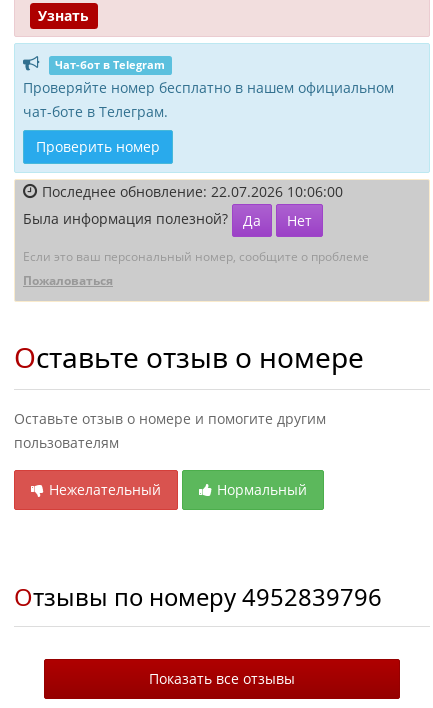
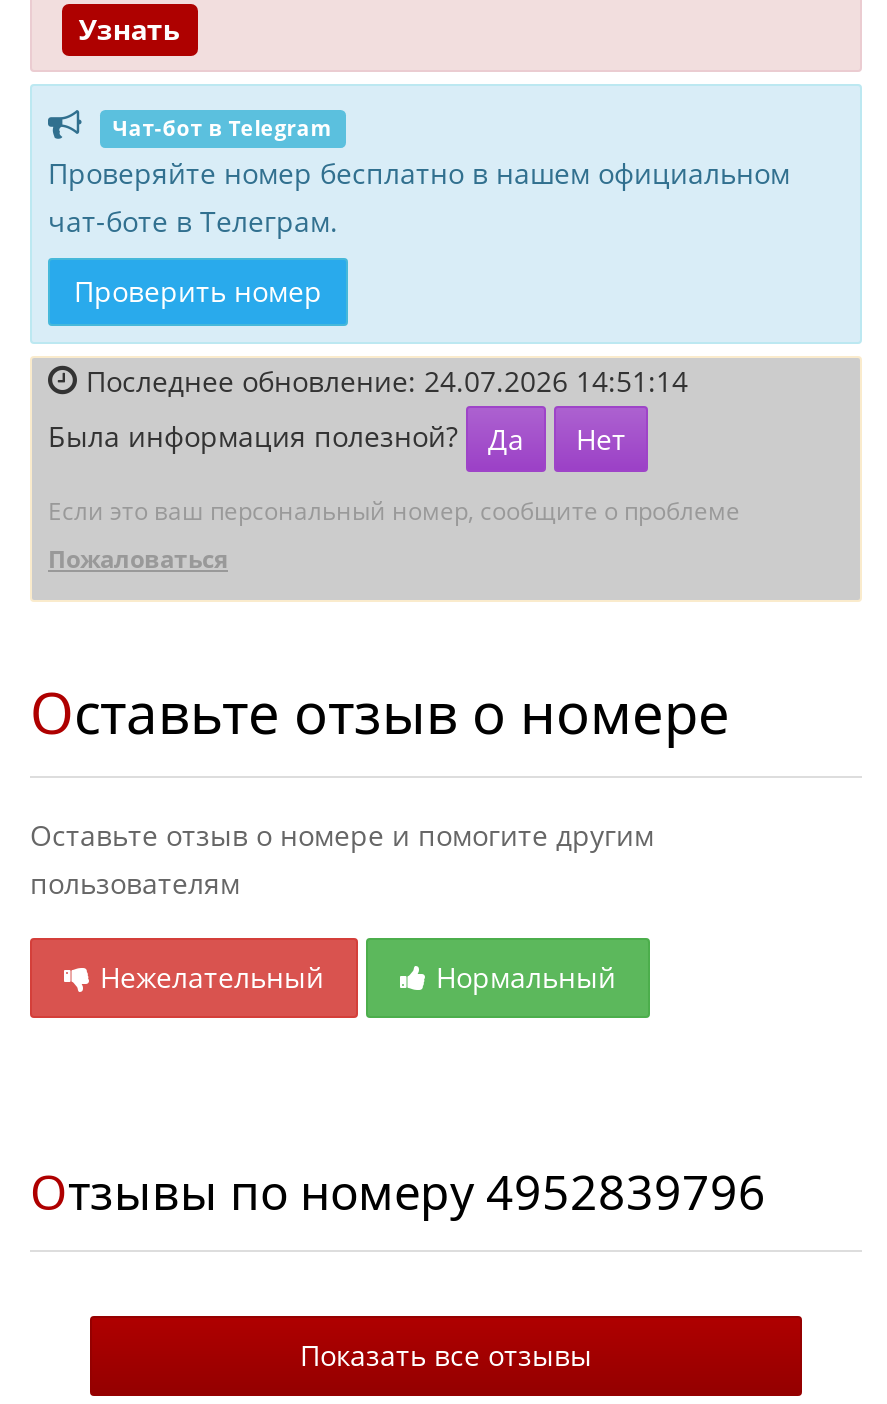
[42,182,343,201] Последнее обновление: 22.07.2026 10:06:00 -> [86,362,688,400] Последнее обновление: 24.07.2026 14:51:14

